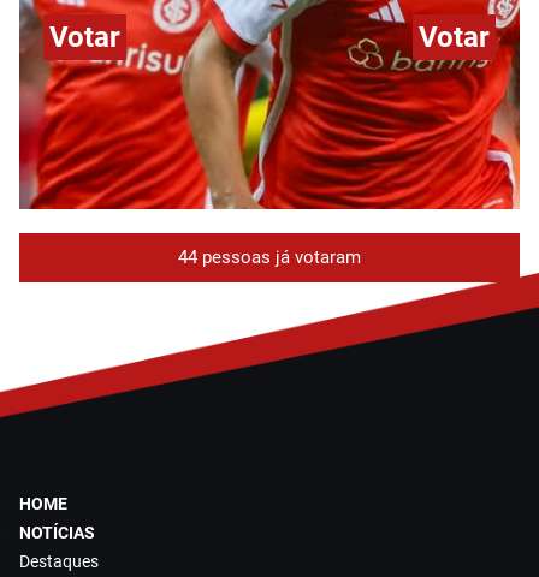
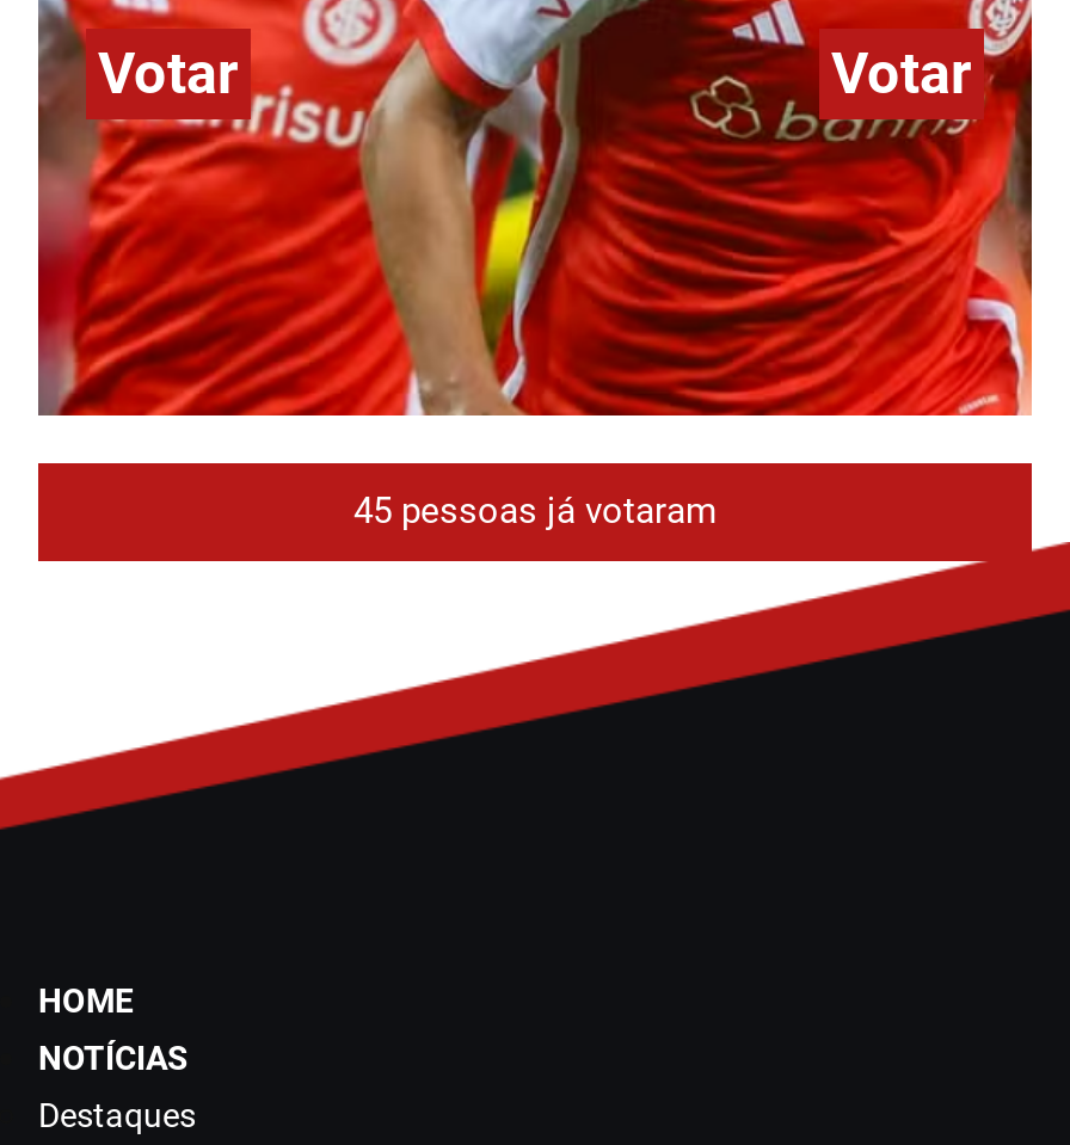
[178,246,361,268] 44 pessoas já votaram -> [353,490,717,533] 45 pessoas já votaram

